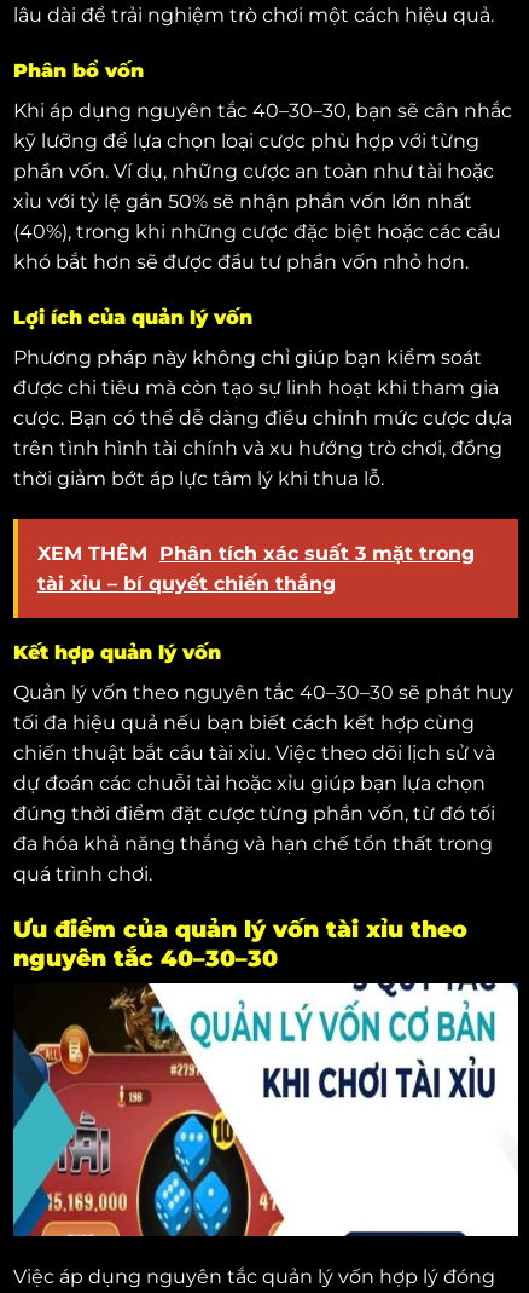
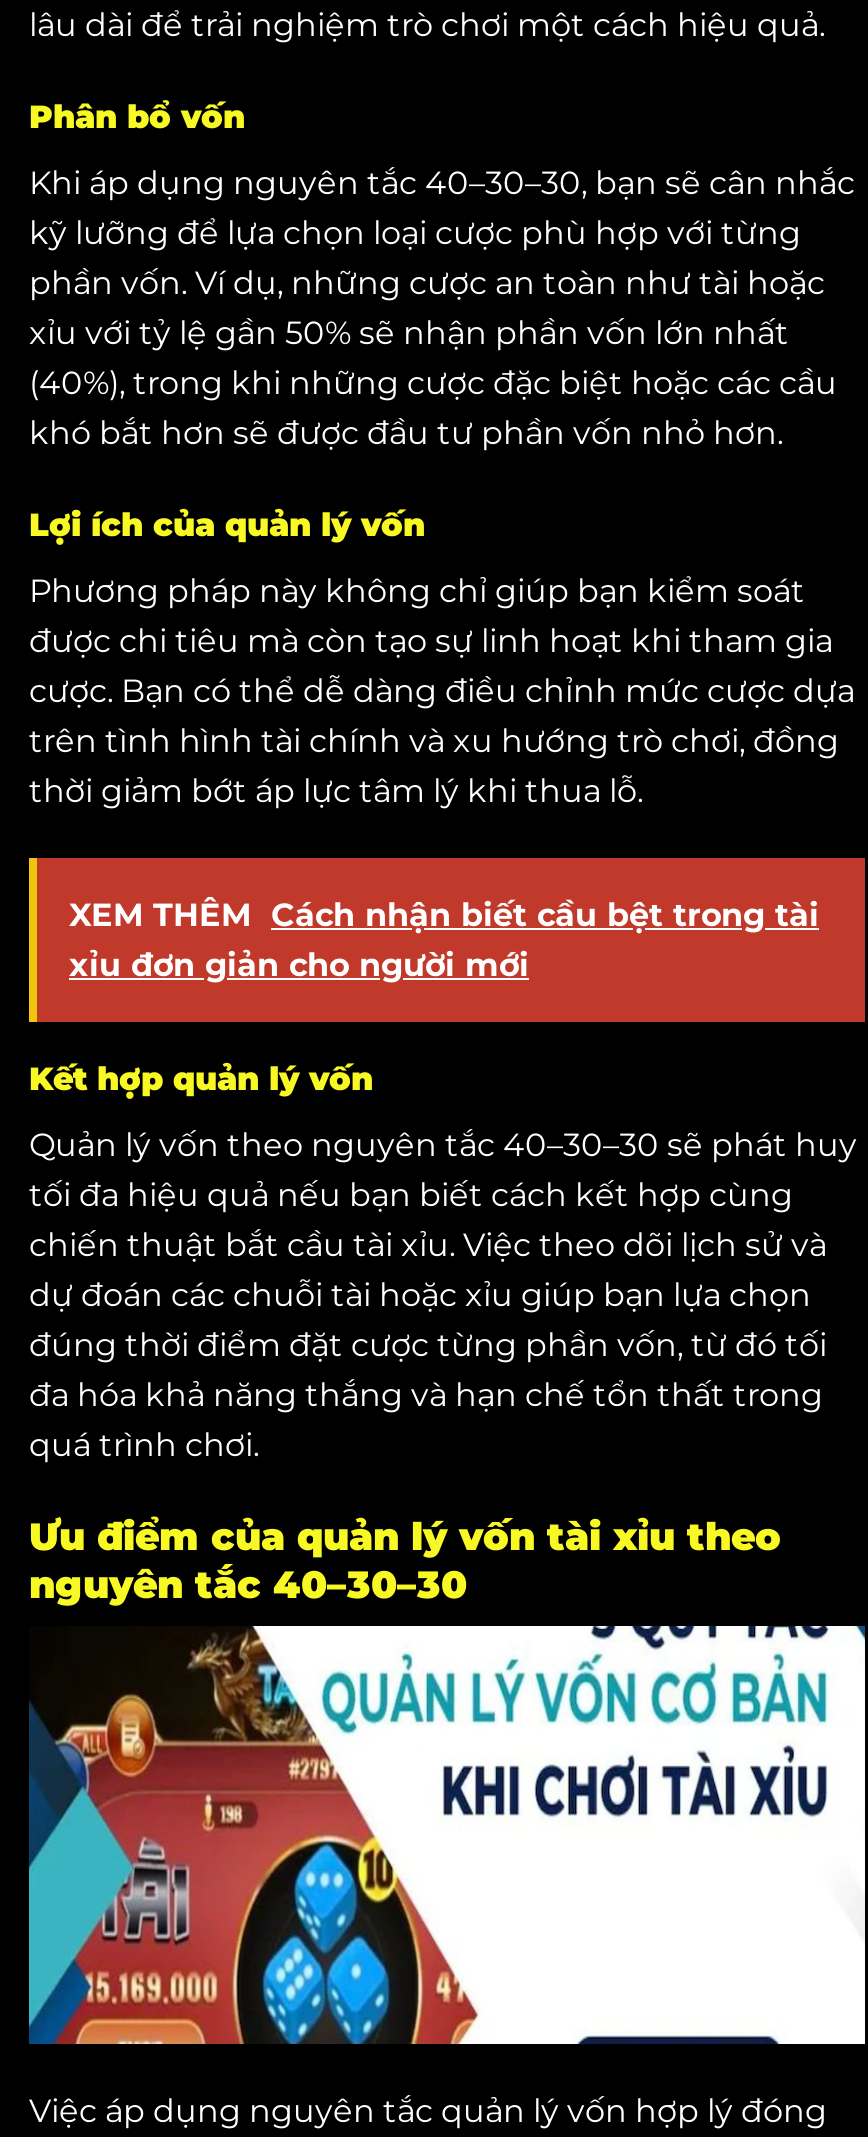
[37,542,475,595] XEM THÊM Phân tích xác suất 3 mặt trong | tài xỉu – bí quyết chiến thắng -> [69,895,819,983] XEM THÊM Cách nhận biết cầu bệt trong tài | xỉu đơn giản cho người mới

